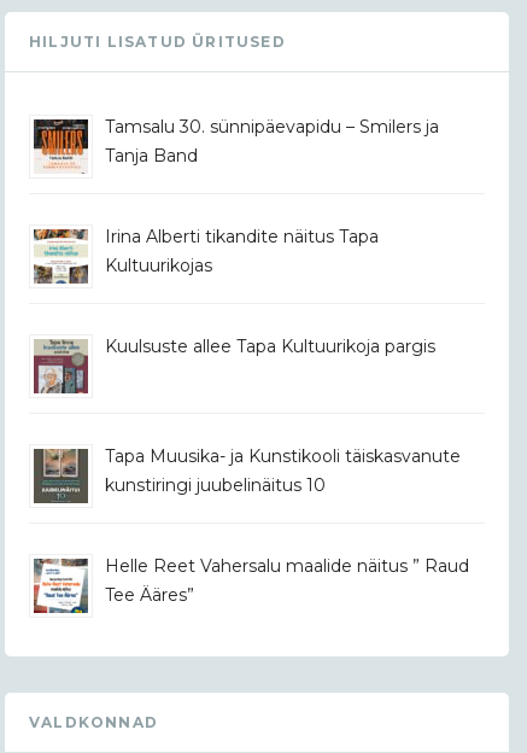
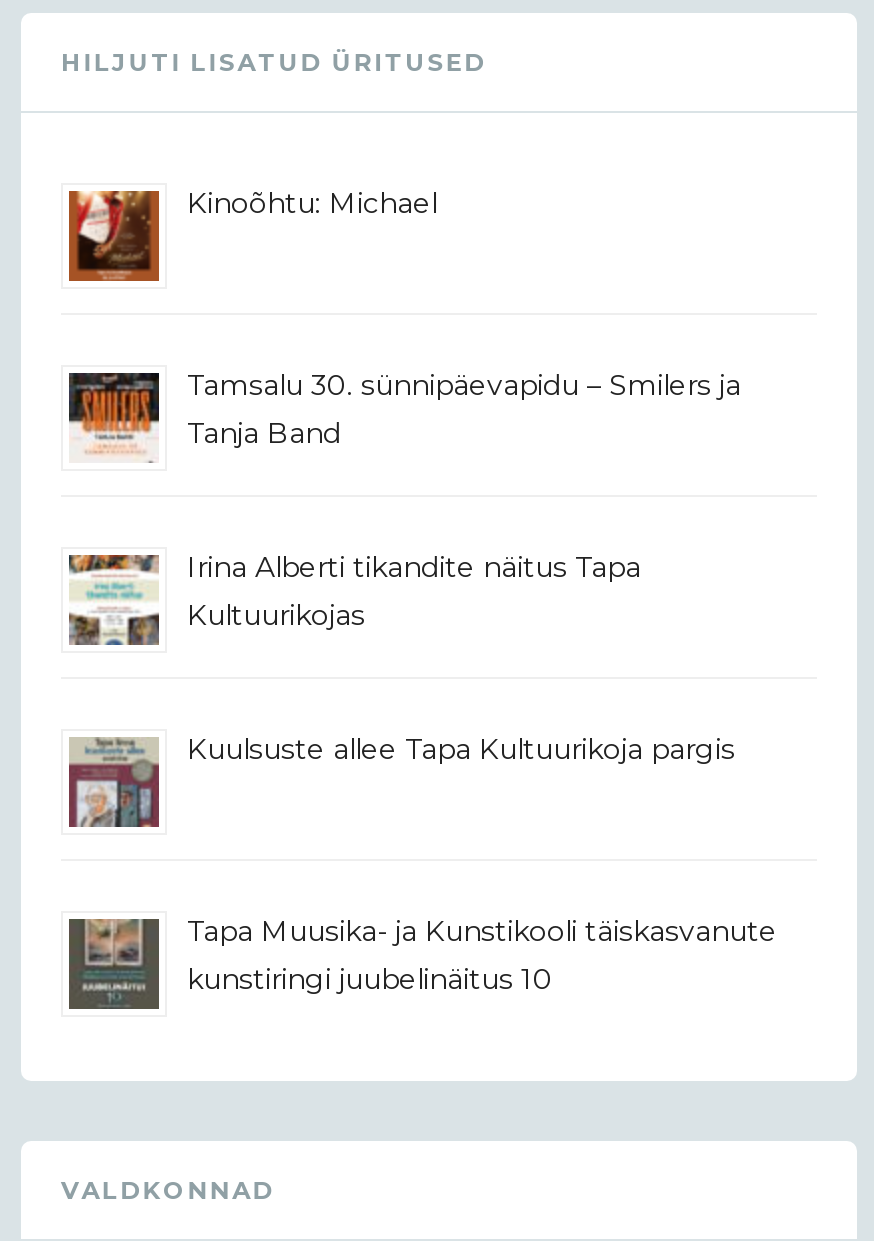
none -> [67,185,437,283] [image] | Kinoõhtu: Michael
moved [33,116,461,496] -> [67,367,777,997]: [image] | Tamsalu 30. sünnipäevapidu – Smilers ja | Tanja Band | Irina Alberti tikandite näitus Tapa | Kultuurikojas | Kuulsuste allee Tapa Kultuurikoja pargis | Tapa Muusika- ja Kunstikooli täiskasvanute | kunstiringi juubelinäitus 10
[33,555,469,614] [image] | Helle Reet Vahersalu maalide näitus ” Raud | Tee Ääres” -> none

